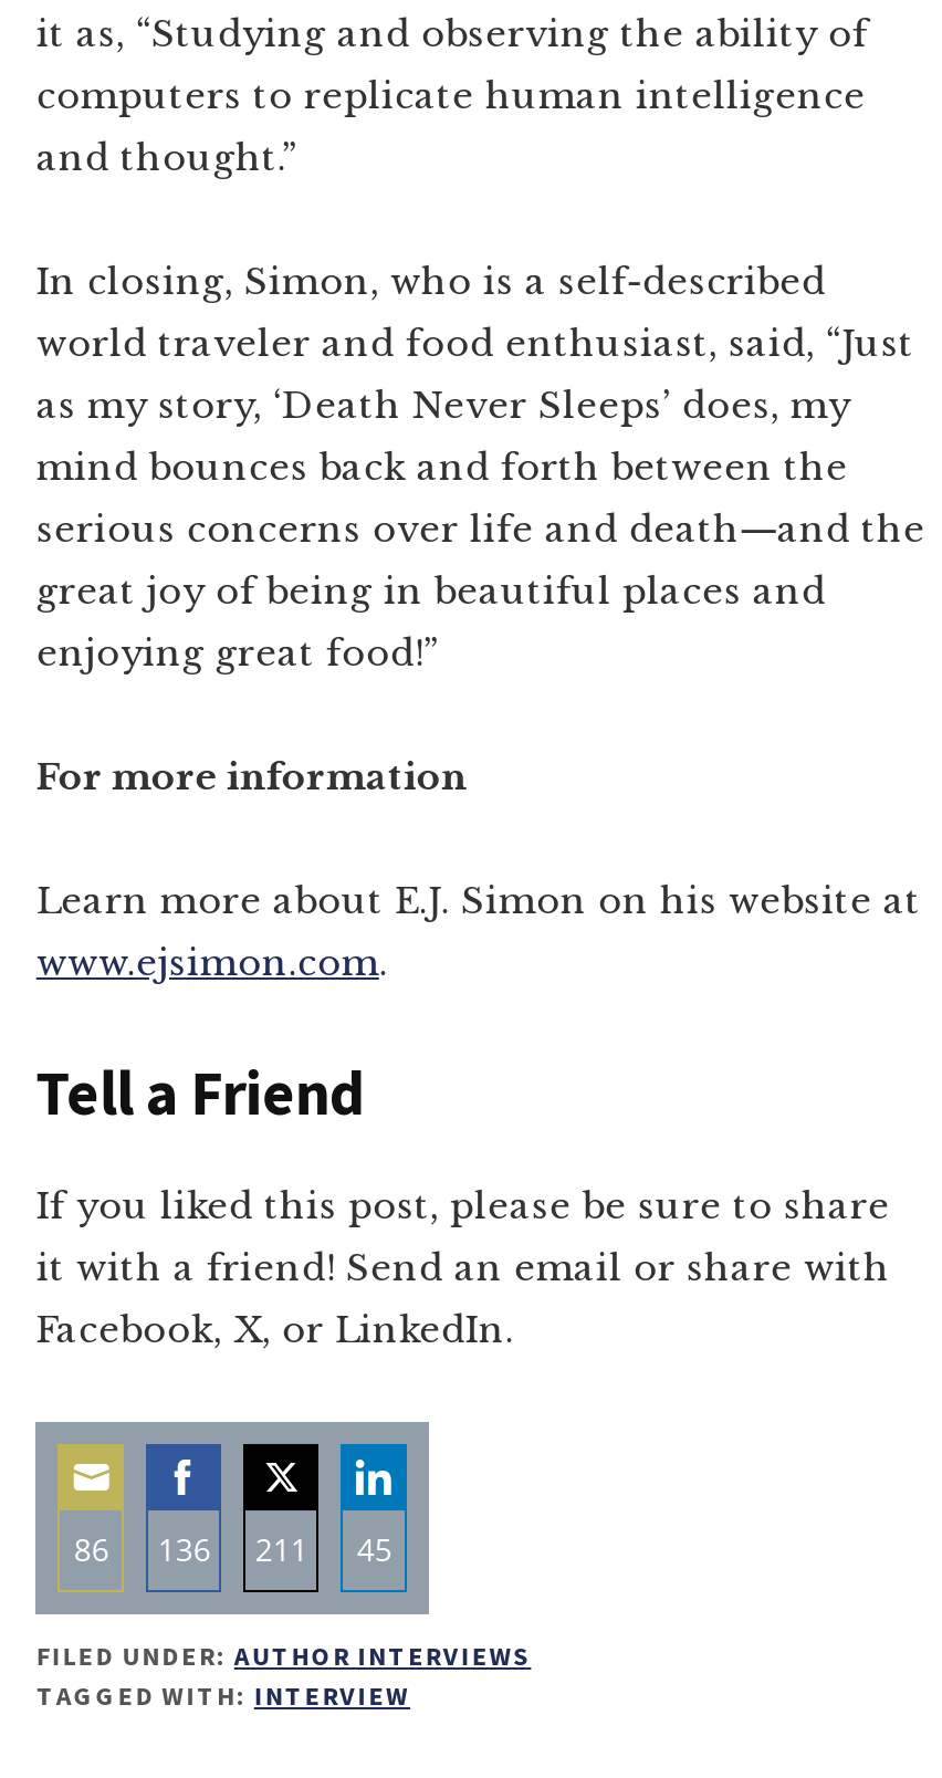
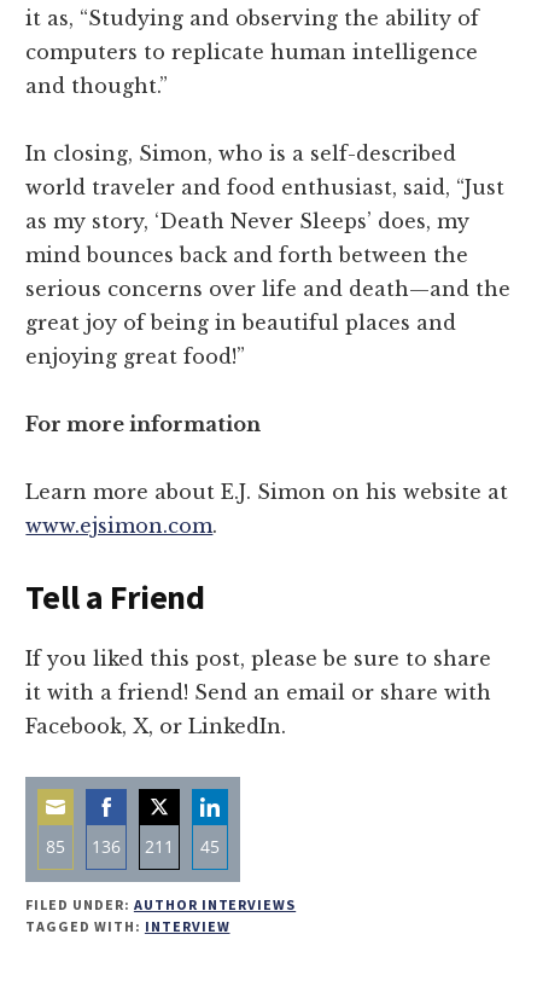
[74,1527,392,1569] 86 136 211 45 -> [46,834,220,857] 85 136 211 45

